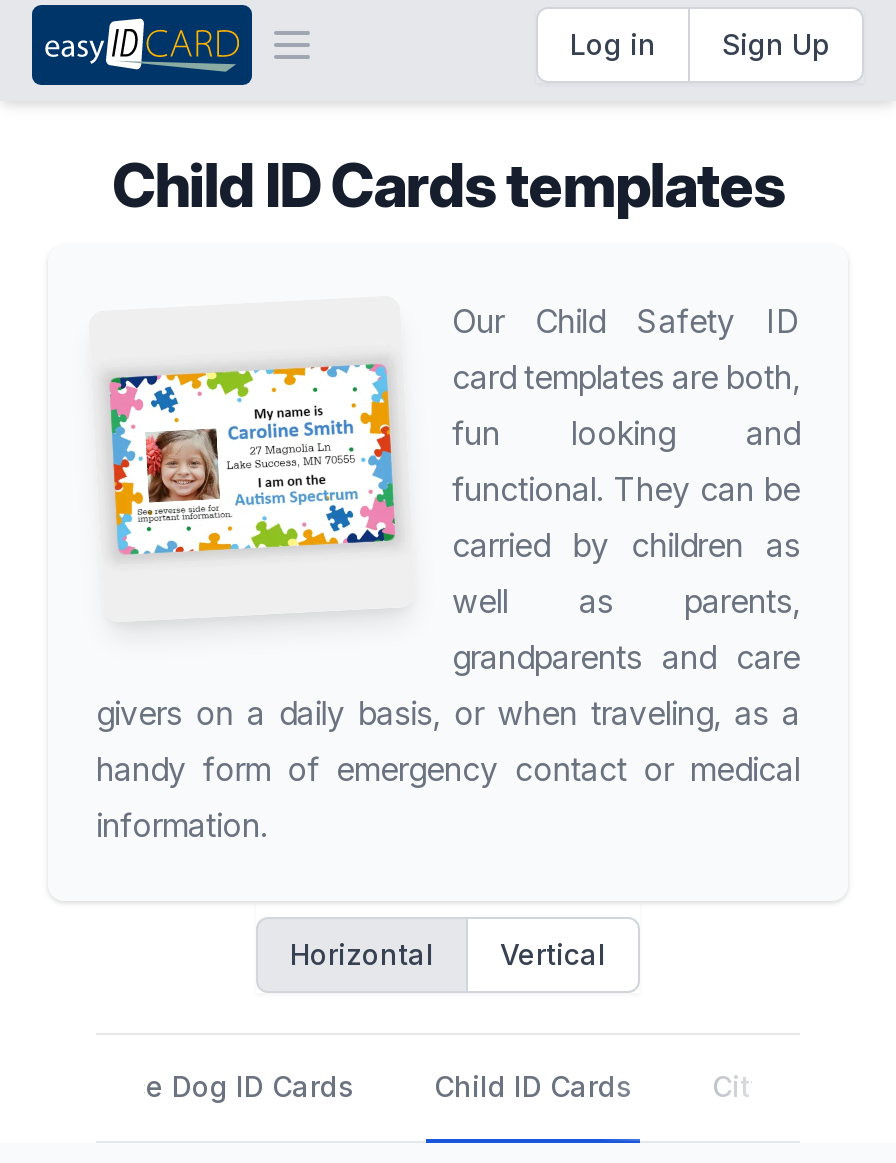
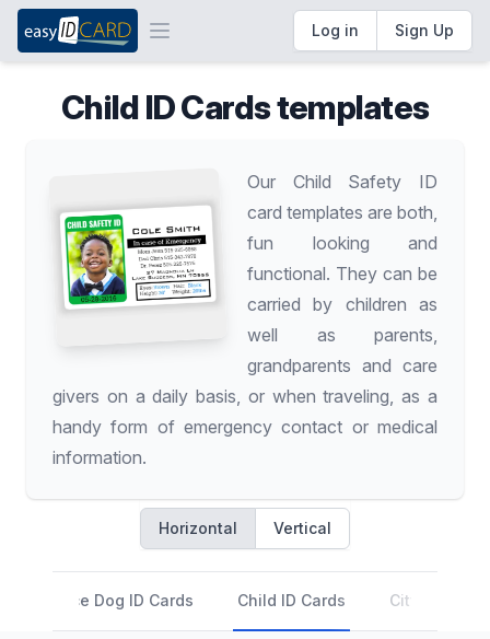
[108,363,396,557] [image] -> [60,205,217,310] [image]

